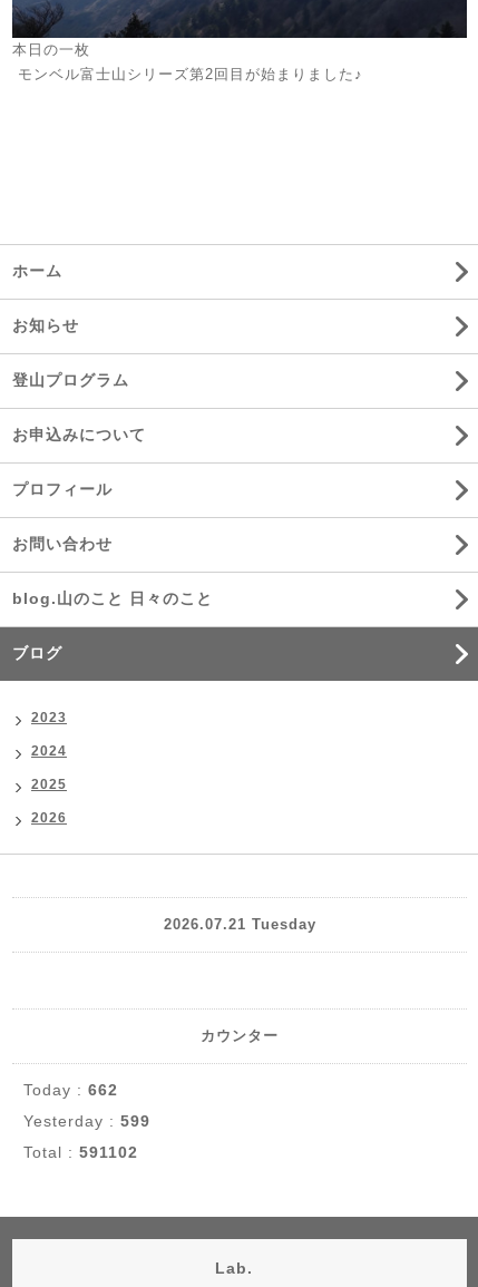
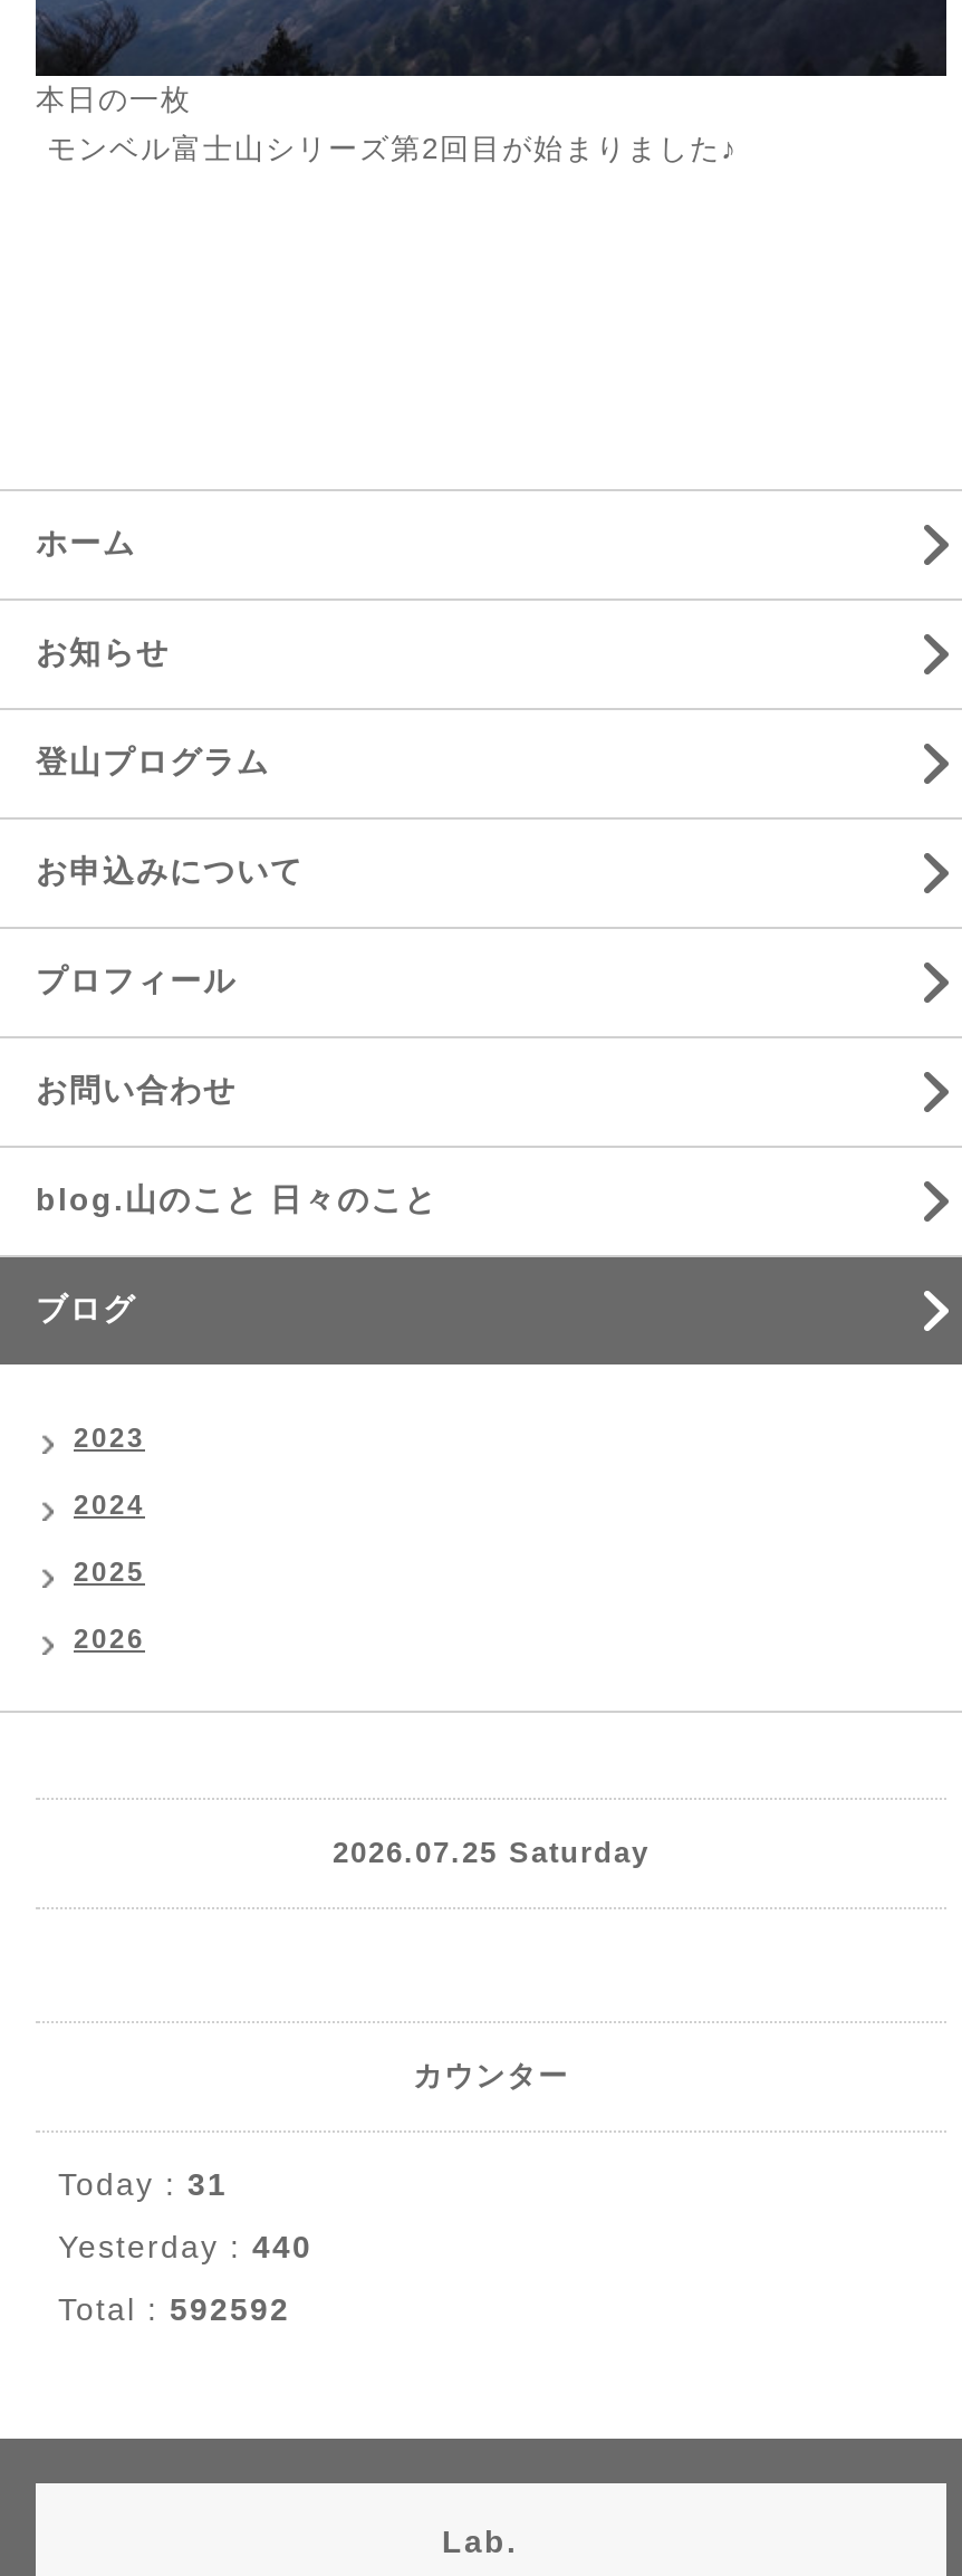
[163,916,316,933] 2026.07.21 Tuesday -> [333,1836,650,1870] 2026.07.25 Saturday
[23,1081,118,1098] Today : 662 -> [58,2166,228,2201] Today : 31
[23,1112,150,1130] Yesterday : 599 -> [58,2228,312,2264] Yesterday : 440
[23,1143,138,1161] Total : 591102 -> [58,2291,290,2327] Total : 592592

